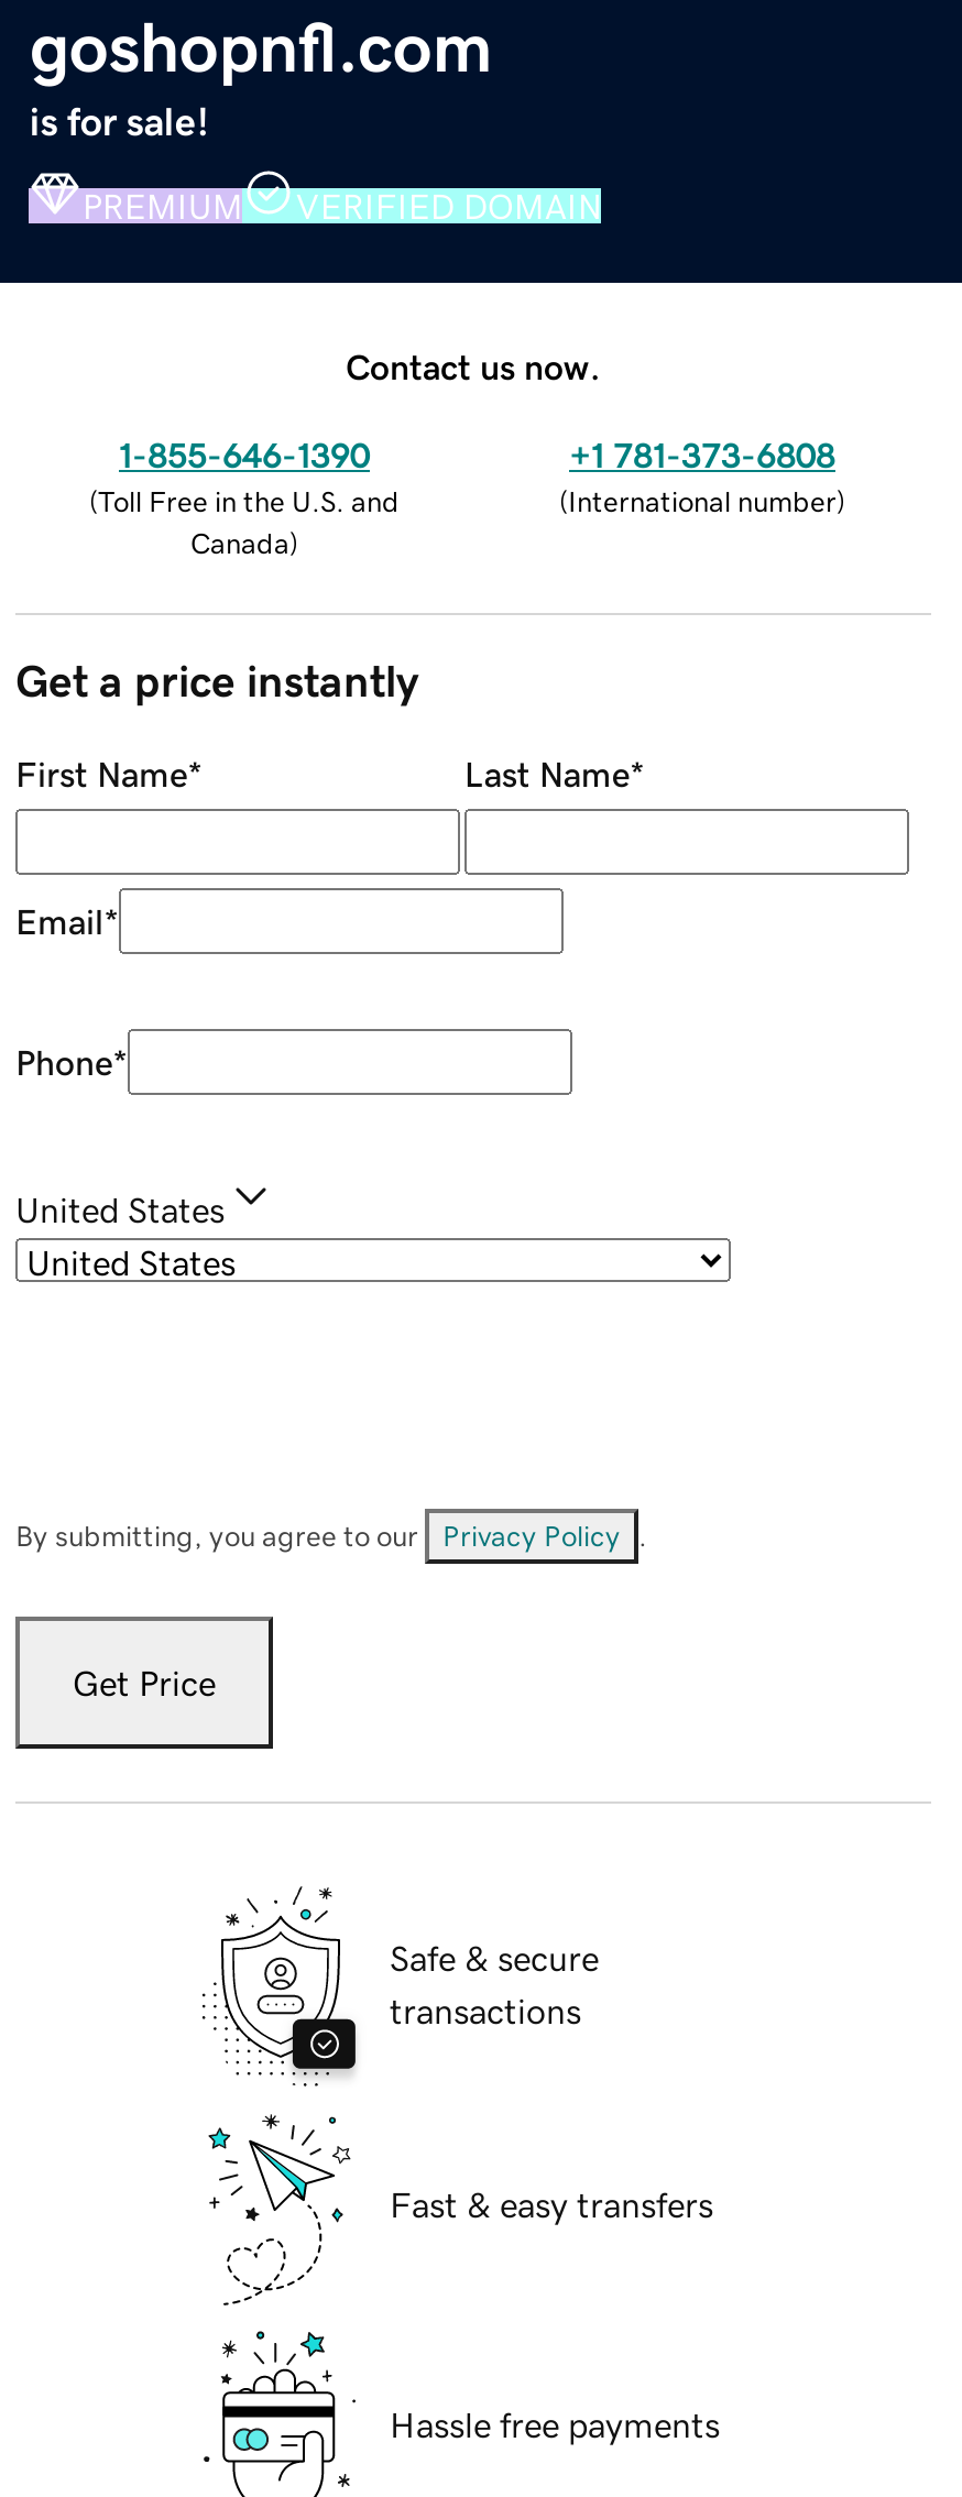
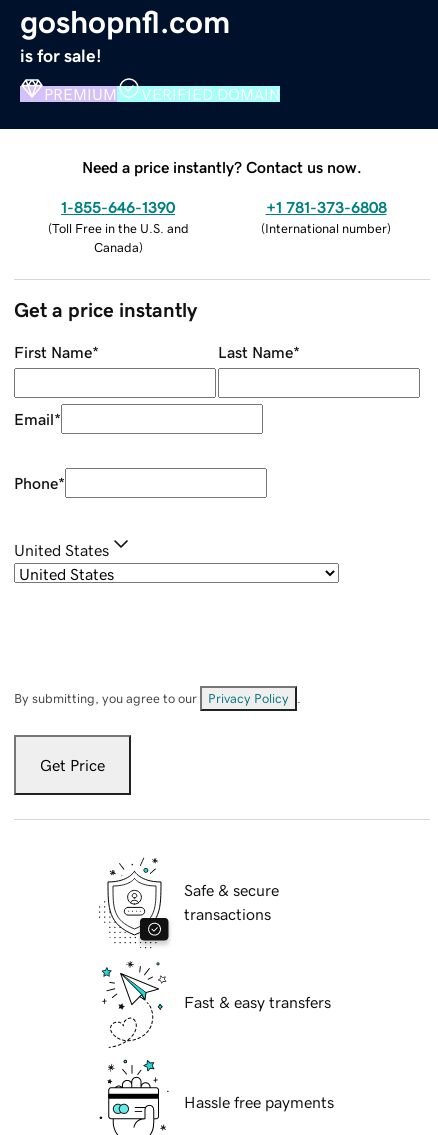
[346,348,601,383] Contact us now. -> [82,159,362,175] Need a price instantly? Contact us now.

